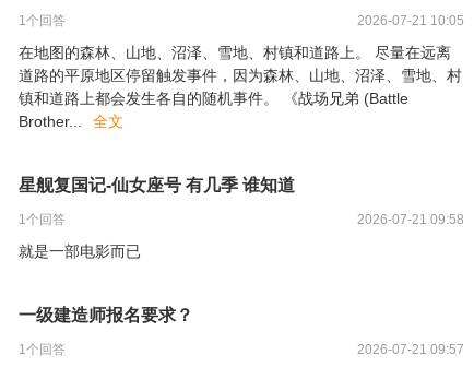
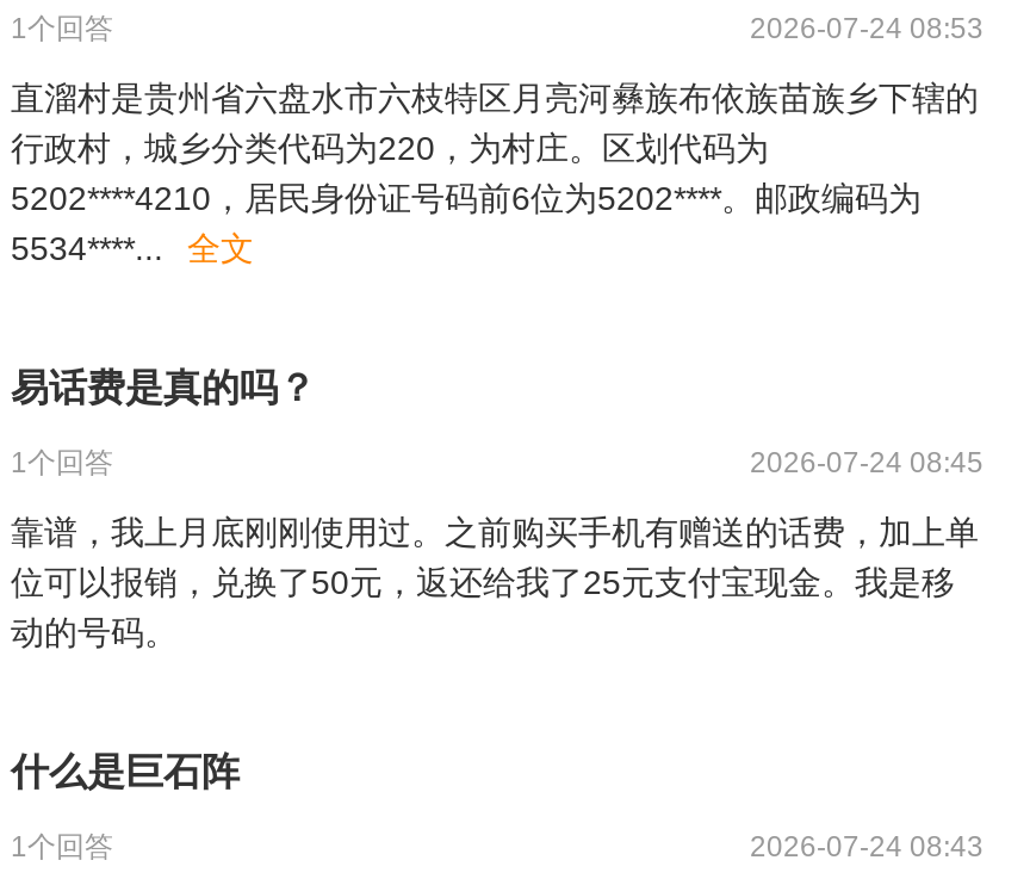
[357,13,464,28] 2026-07-21 10:05 -> [750,12,984,45] 2026-07-24 08:53
[19,44,462,130] 在地图的森林、山地、沼泽、雪地、村镇和道路上。 尽量在远离 | 道路的平原地区停留触发事件，因为森林、山地、沼泽、雪地、村 | 镇和道路上都会发生各自的随机事件。 《战场兄弟 (Battle | Brother... -> [11,79,979,267] 直溜村是贵州省六盘水市六枝特区月亮河彝族布依族苗族乡下辖的 | 行政村，城乡分类代码为220，为村庄。区划代码为 | 5202****4210，居民身份证号码前6位为5202****。邮政编码为 | 5534****...
[19,176,295,194] 星舰复国记-仙女座号 有几季 谁知道 -> [11,367,316,408] 易话费是真的吗？
[357,212,464,227] 2026-07-21 09:58 -> [750,446,984,479] 2026-07-24 08:45
[19,242,145,260] 就是一部电影而已 -> [11,513,979,651] 靠谱，我上月底刚刚使用过。之前购买手机有赠送的话费，加上单 | 位可以报销，兑换了50元，返还给我了25元支付宝现金。我是移 | 动的号码。
[19,306,193,324] 一级建造师报名要求？ -> [11,751,240,792] 什么是巨石阵
[357,342,464,357] 2026-07-21 09:57 -> [750,830,984,864] 2026-07-24 08:43

